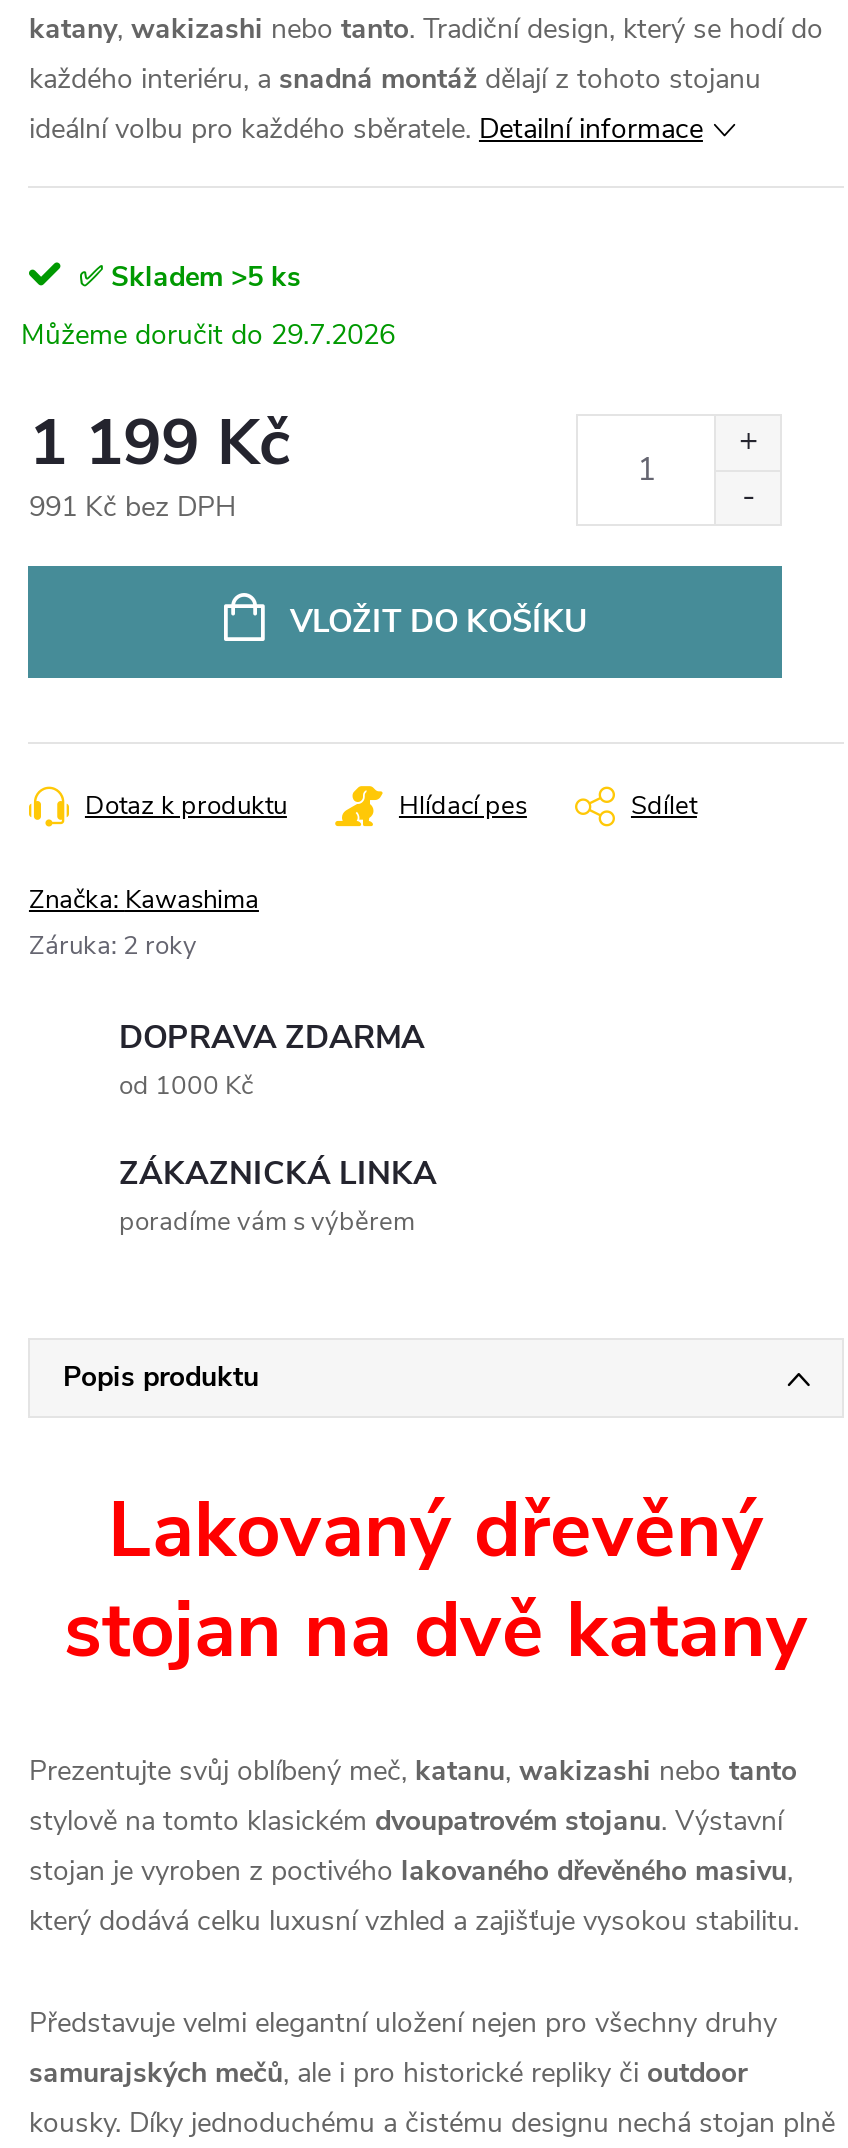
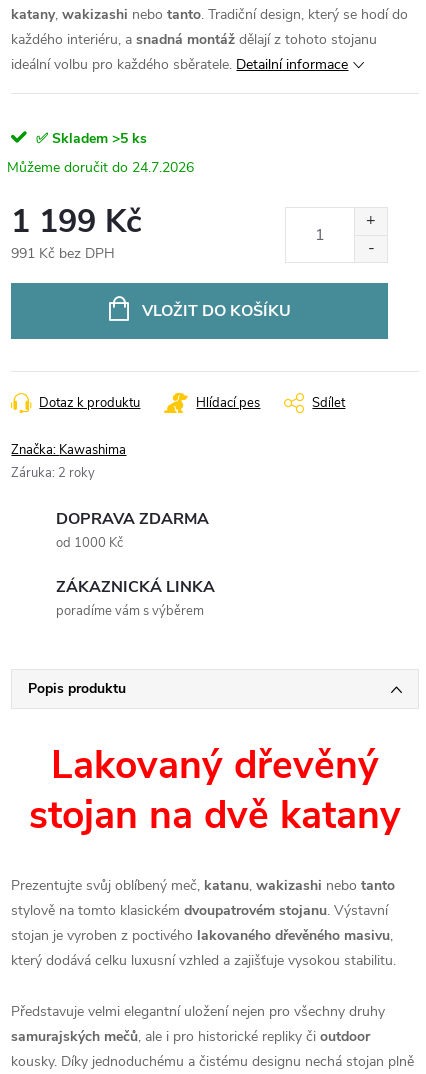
[271,315,395,353] 29.7.2026 -> [132,157,194,176] 24.7.2026

